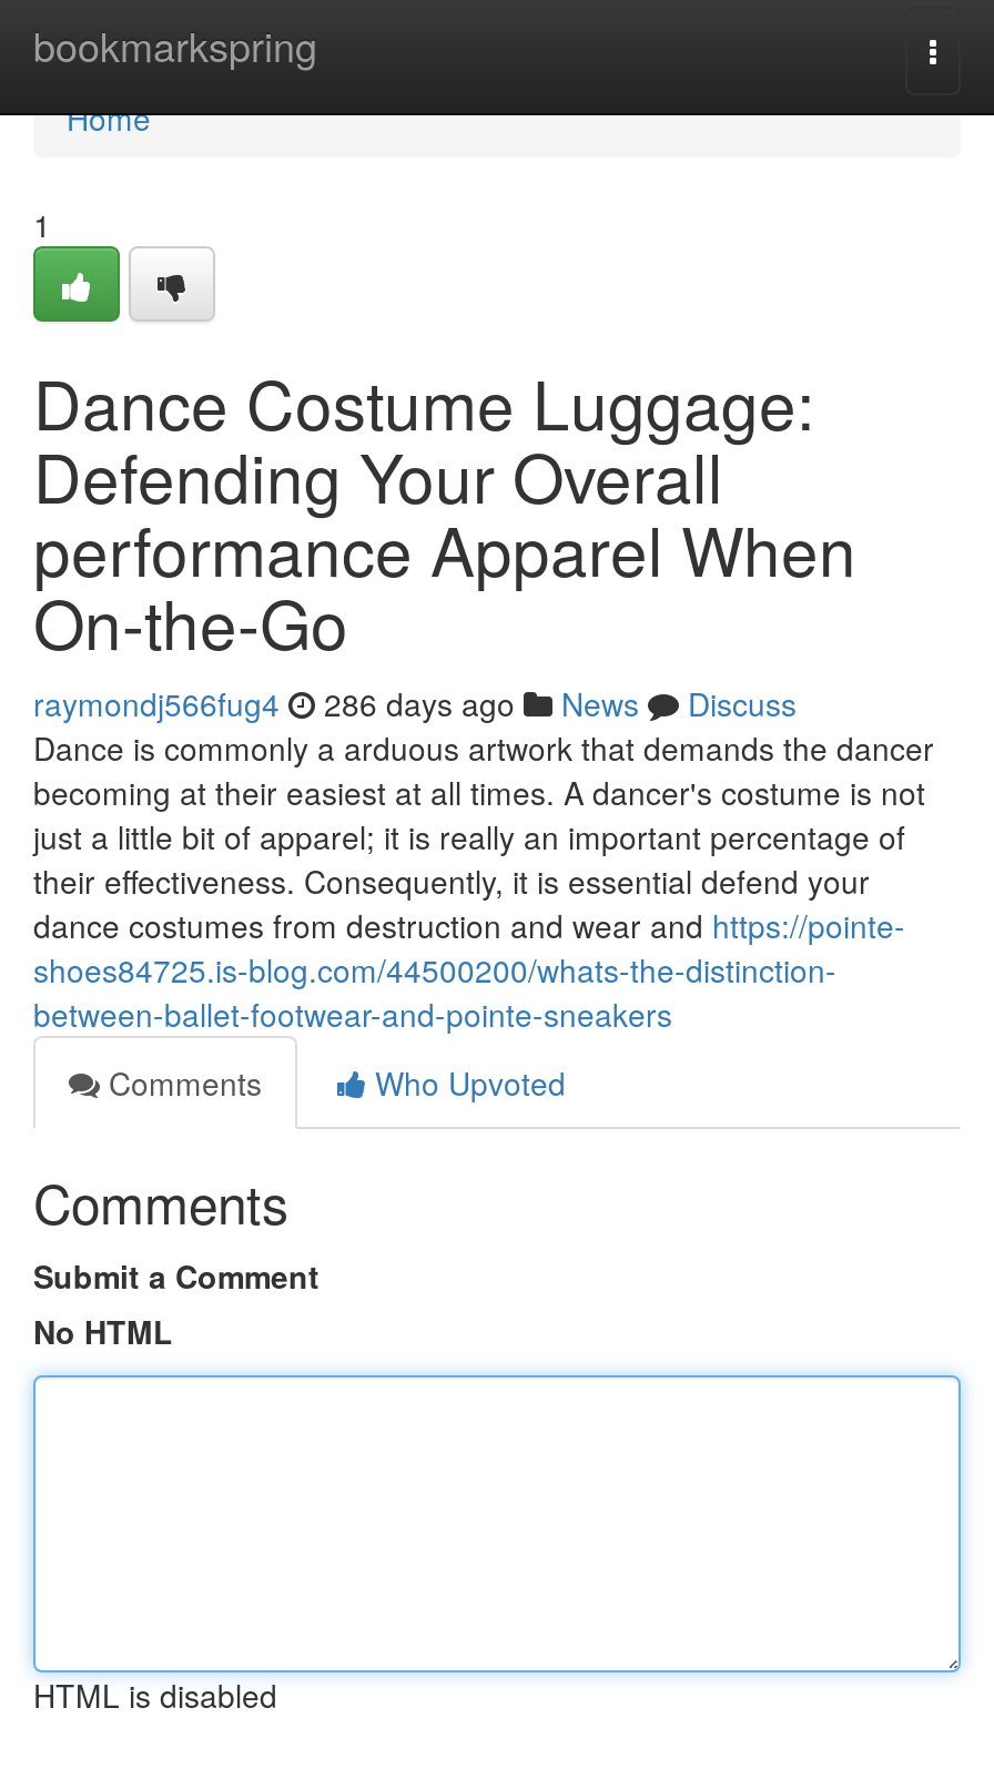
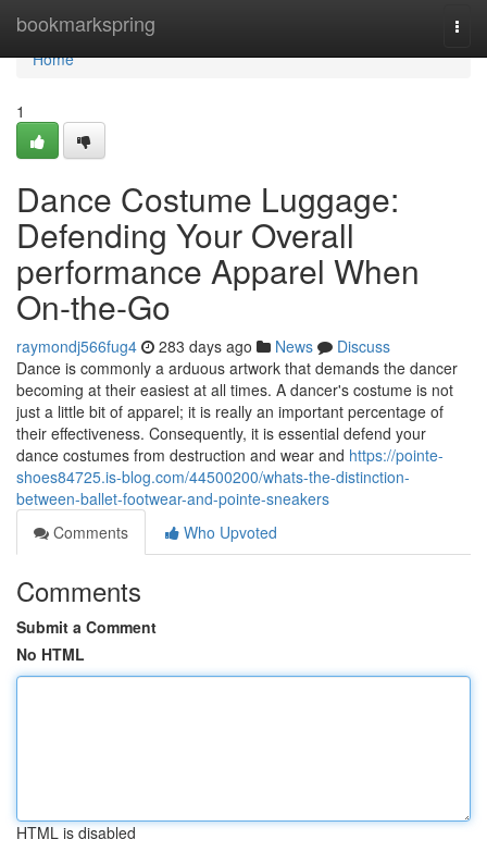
[33,681,797,725] raymondj566fug4 286 days ago News Discuss -> [16,335,390,357] raymondj566fug4 283 days ago News Discuss

